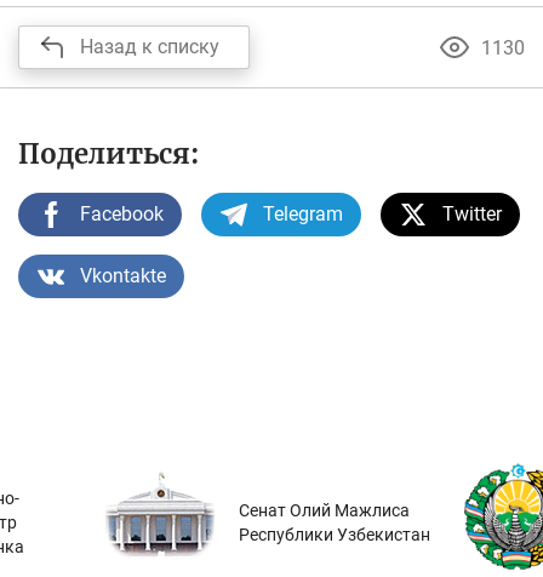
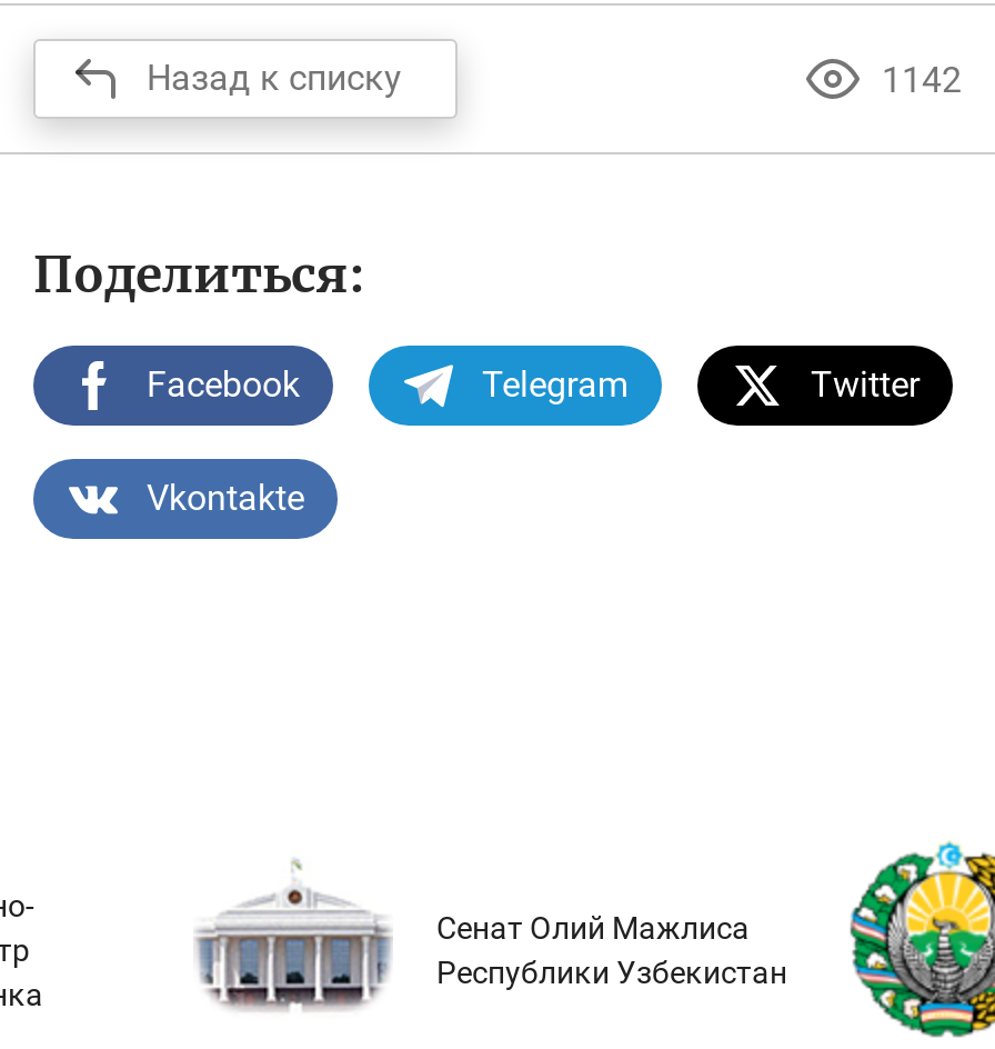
[481,36,525,59] 1130 -> [882,59,962,101] 1142

